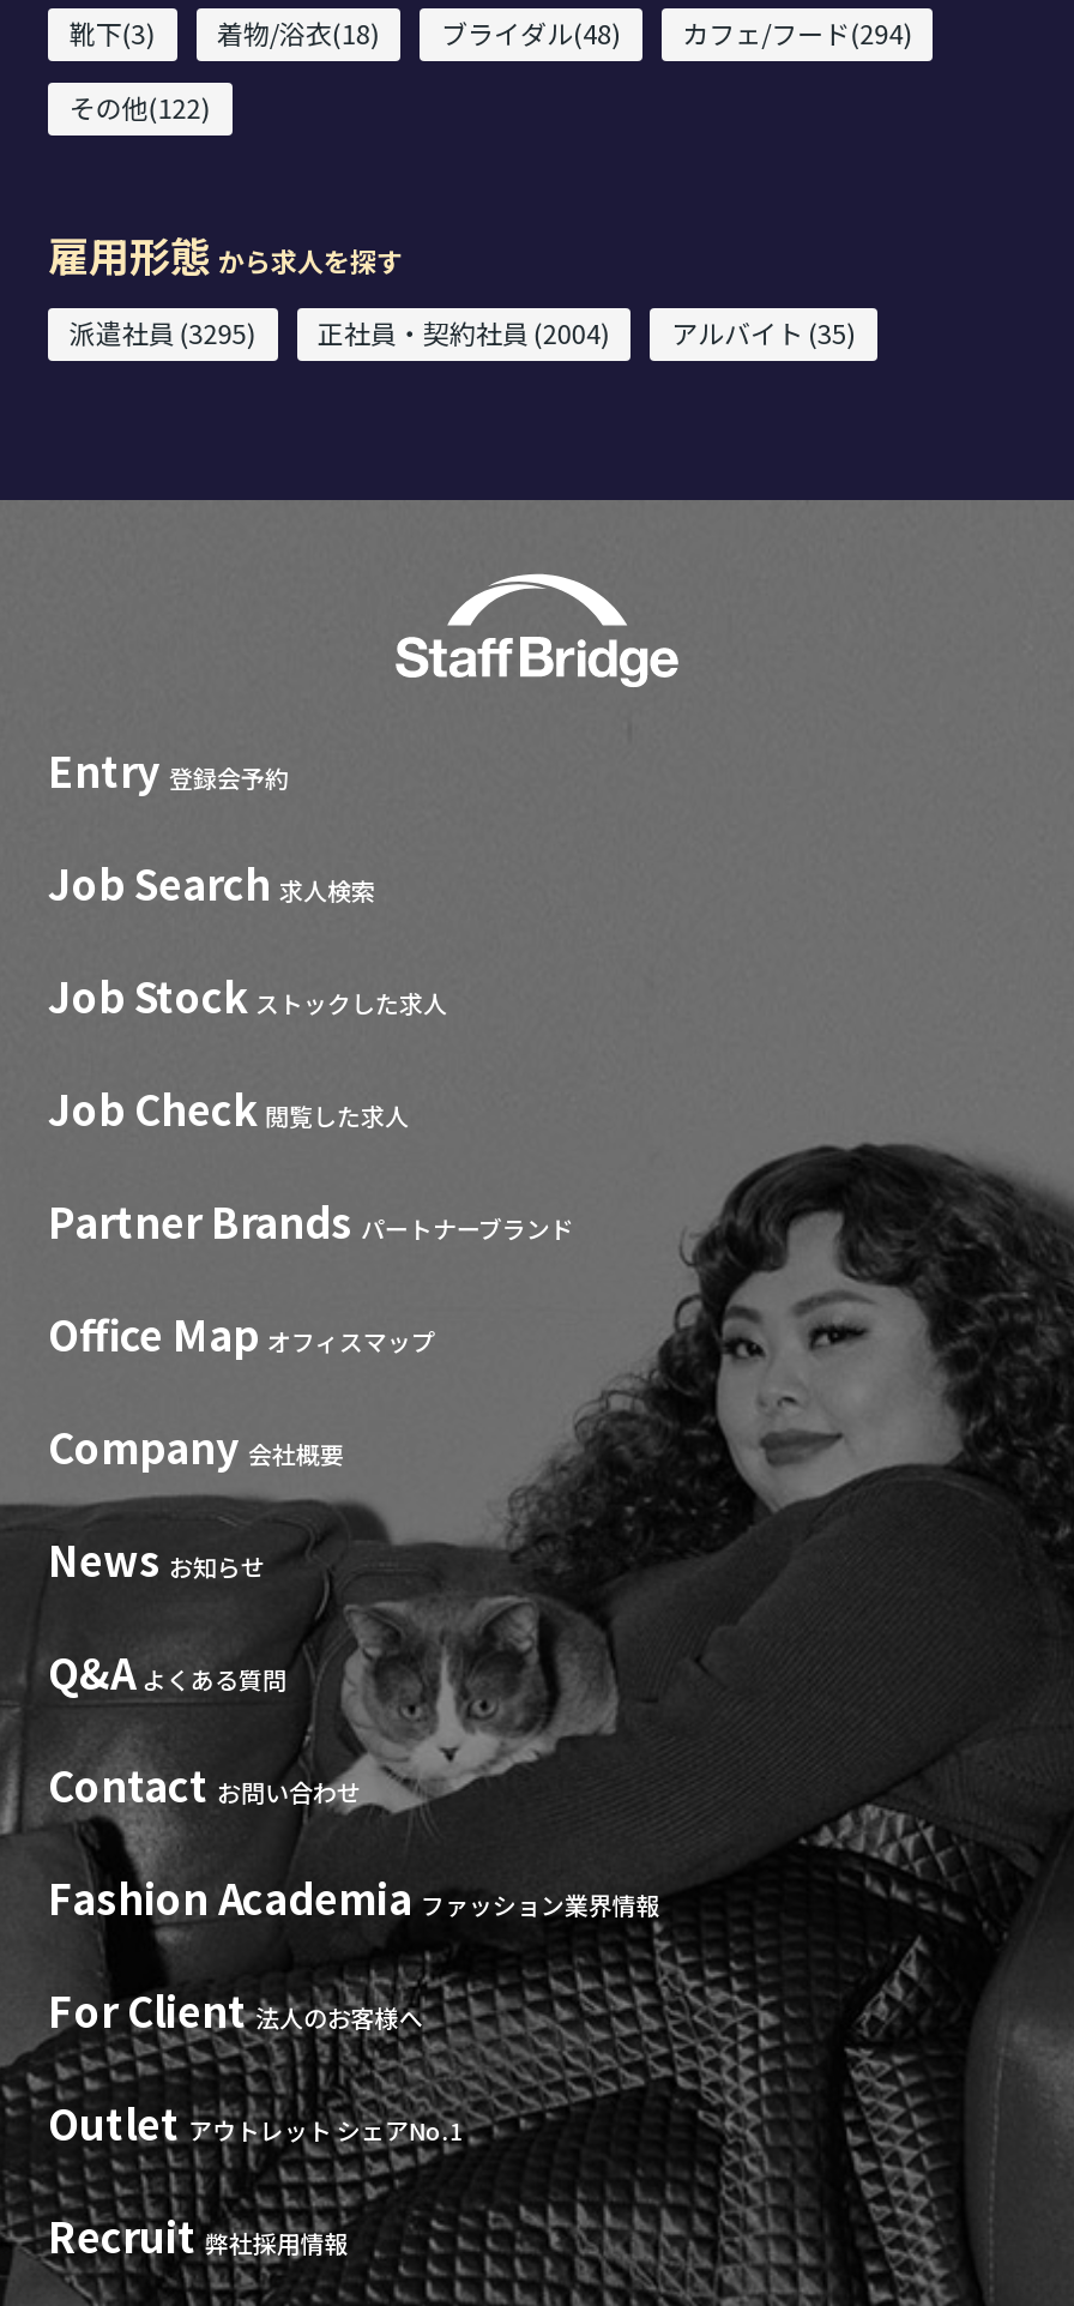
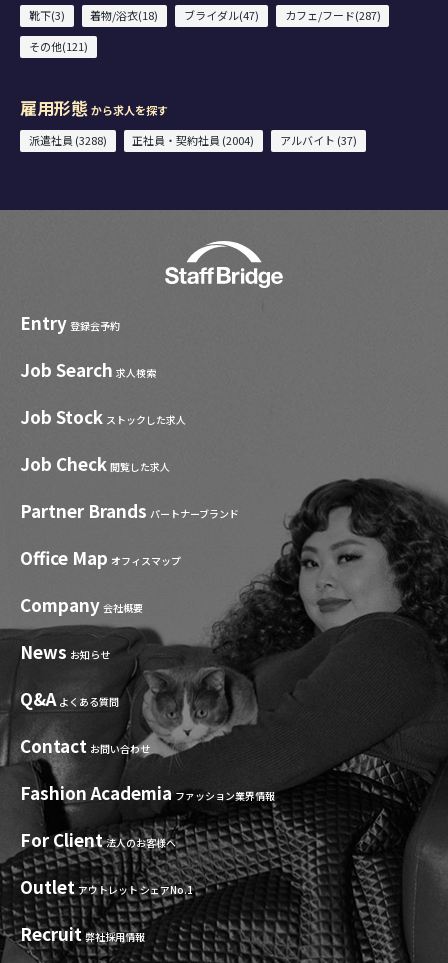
[441,14,621,52] ブライダル(48) -> [184,7,259,23] ブライダル(47)
[682,14,912,52] カフェ/フード(294) -> [285,7,381,23] カフェ/フード(287)
[69,88,210,127] その他(122) -> [29,38,88,54] その他(121)
[69,314,256,352] 派遣社員 (3295) -> [29,132,107,148] 派遣社員 (3288)
[671,314,856,352] アルバイト (35) -> [280,132,357,148] アルバイト (37)

